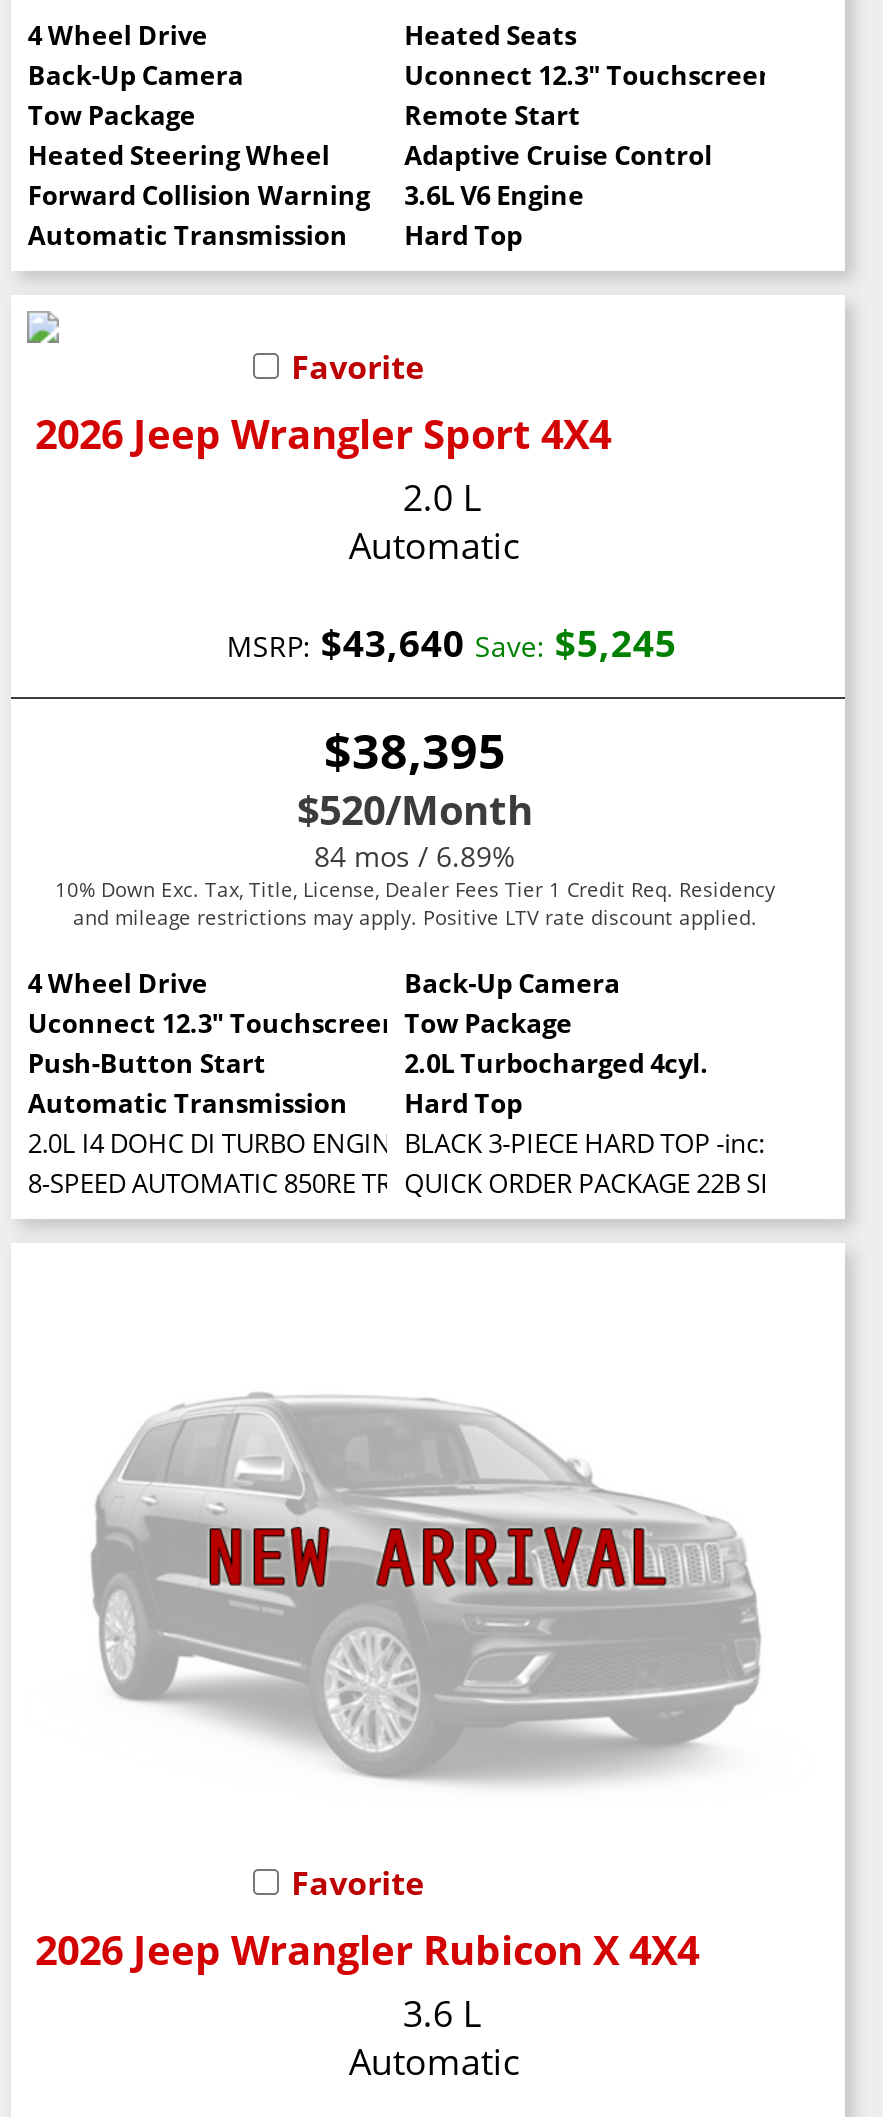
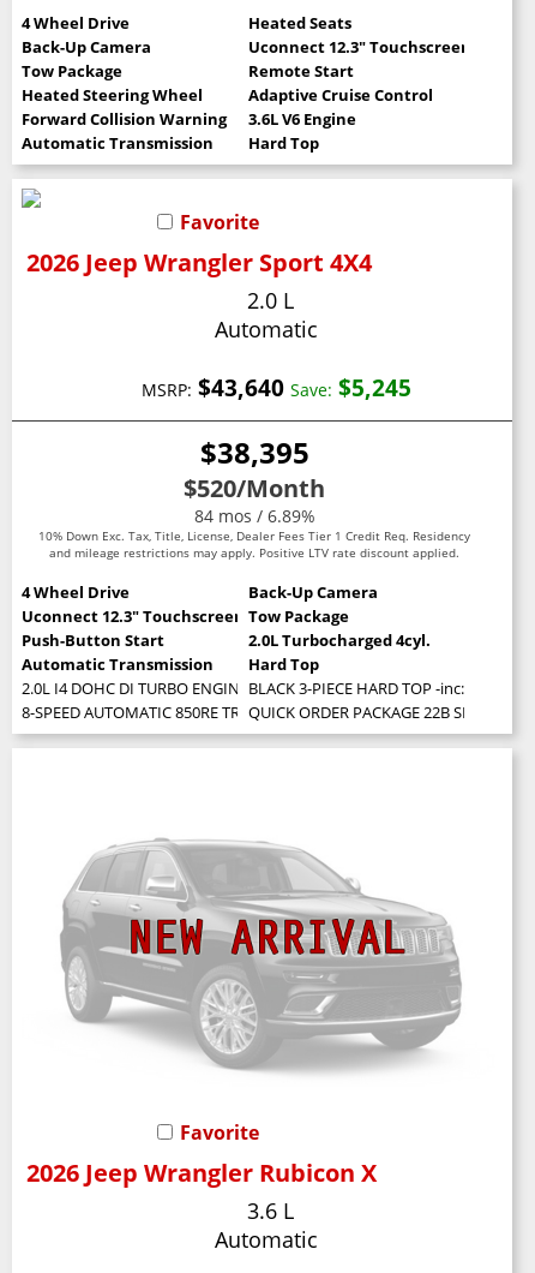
[35,1924,699,1978] 2026 Jeep Wrangler Rubicon X 4X4 -> [26,1157,377,1190] 2026 Jeep Wrangler Rubicon X

